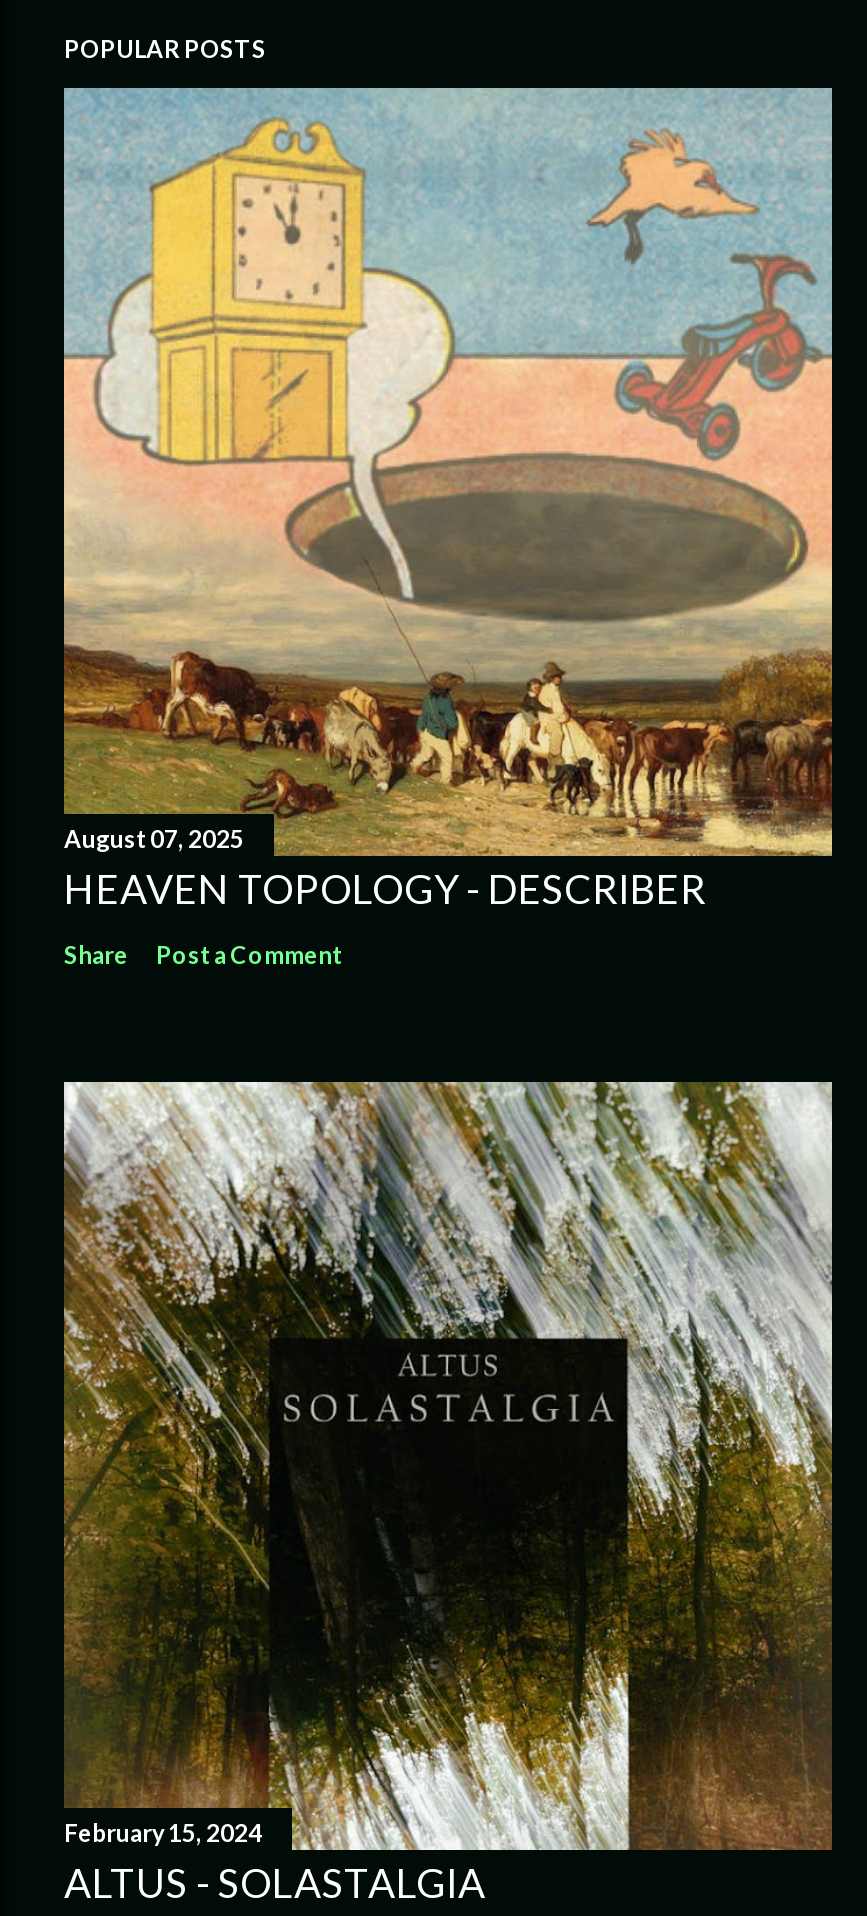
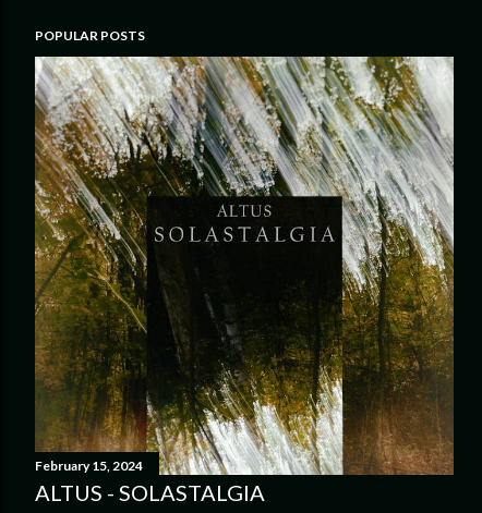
[62,86,834,970] [image] | August 07, 2025 | HEAVEN TOPOLOGY - DESCRIBER | Share | Post a Comment -> none

